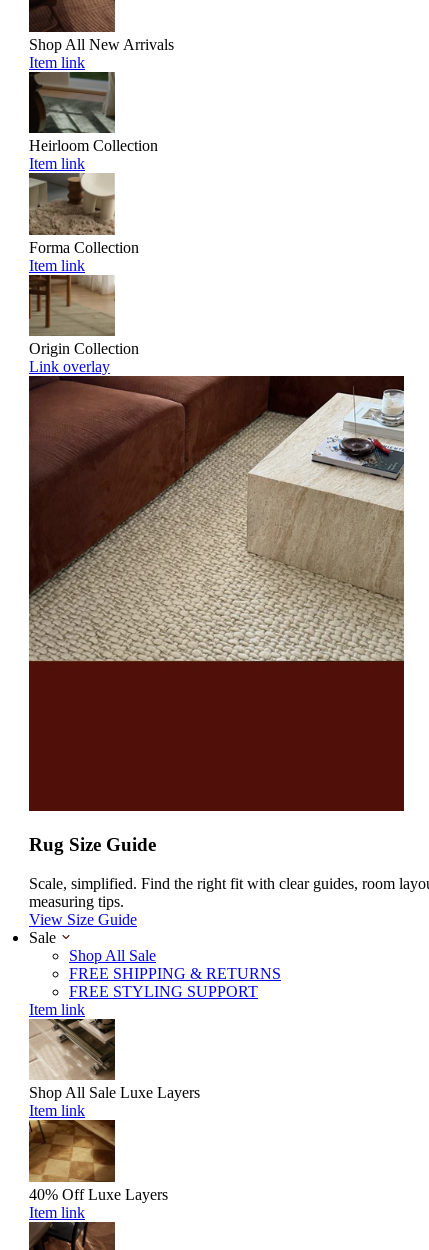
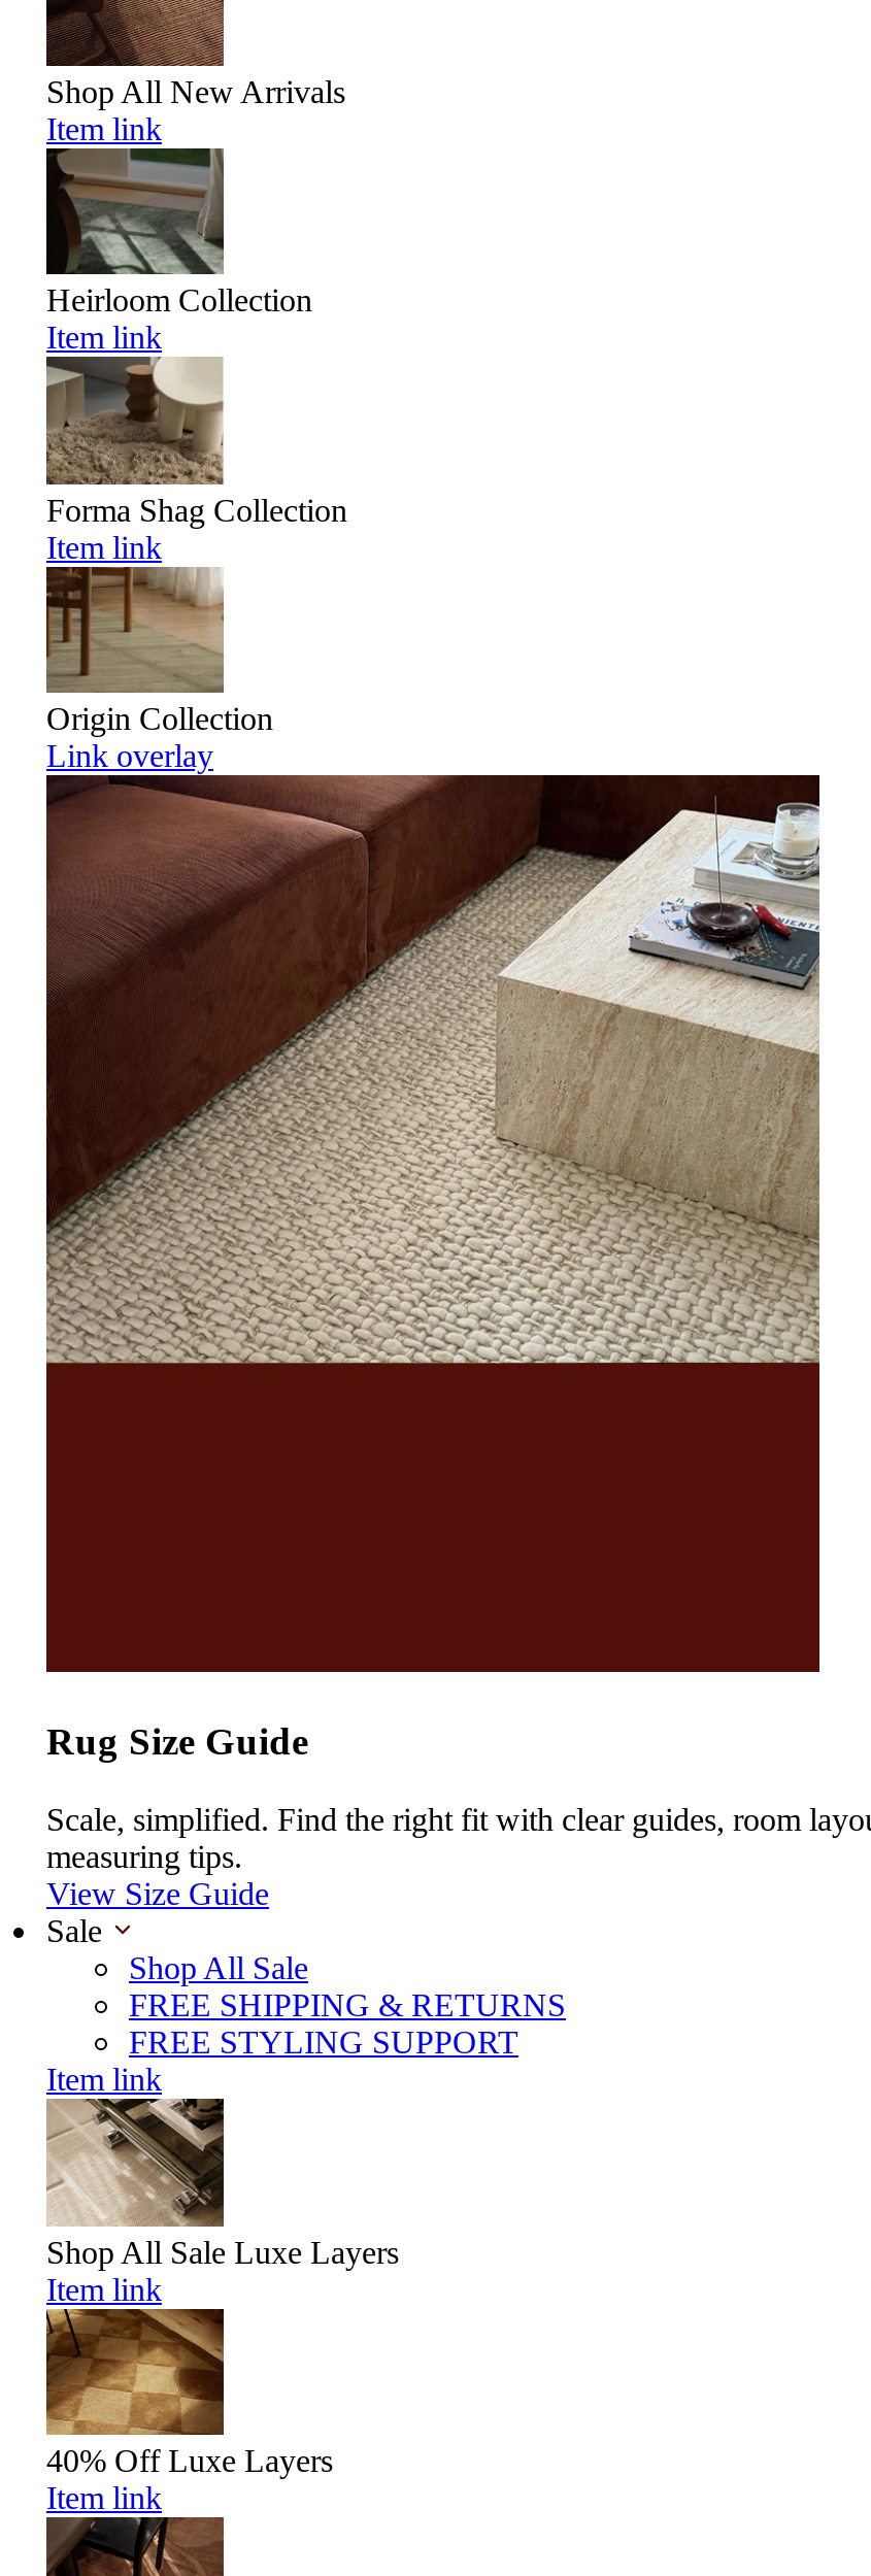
[29,239,139,256] Forma Collection -> [46,492,347,527] Forma Shag Collection

